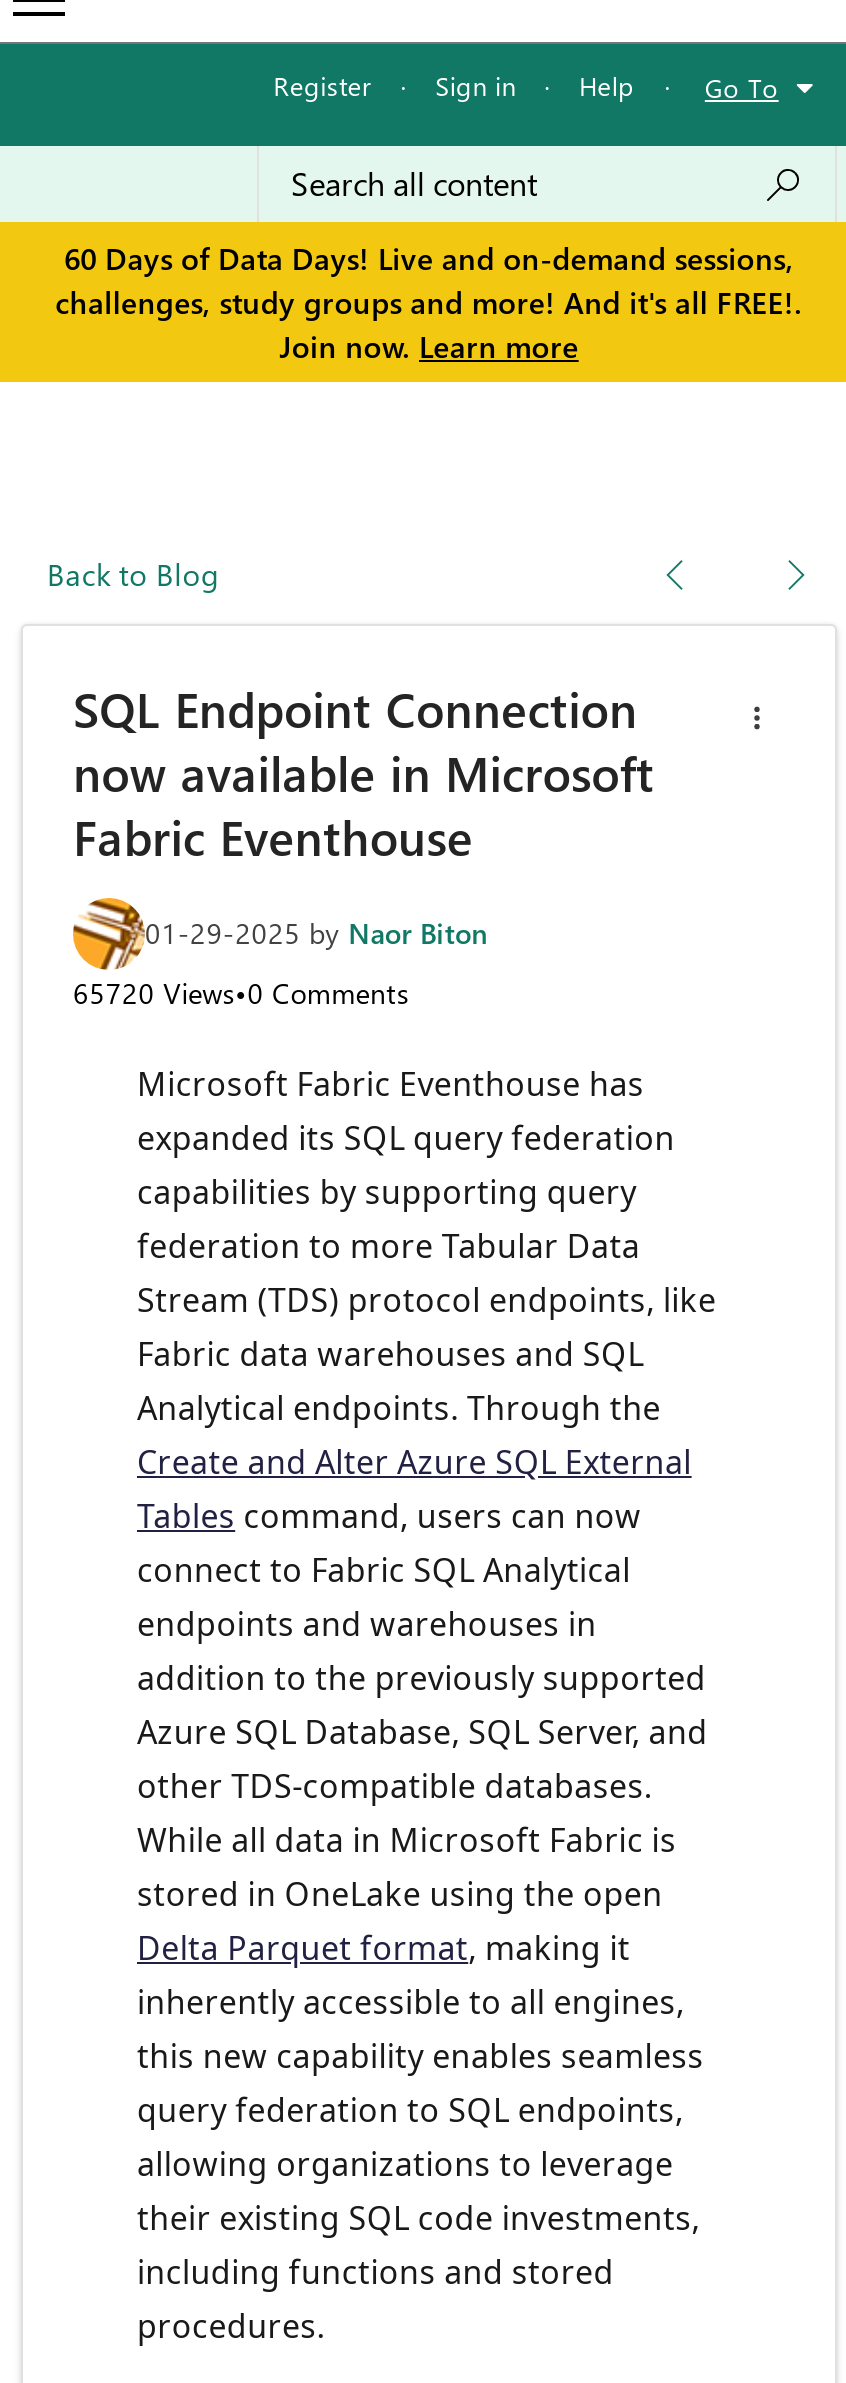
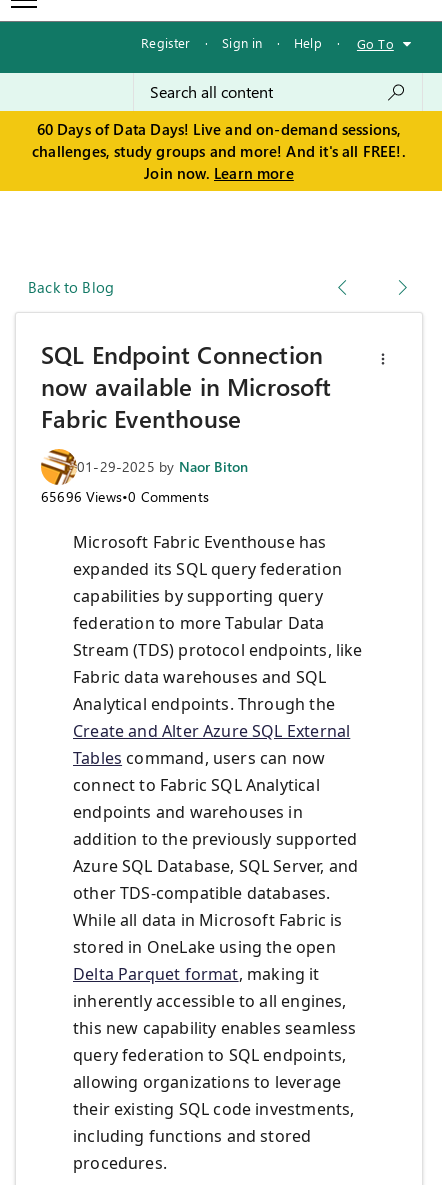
[73,975,409,1013] 65720 Views•0 Comments -> [41,487,209,506] 65696 Views•0 Comments

